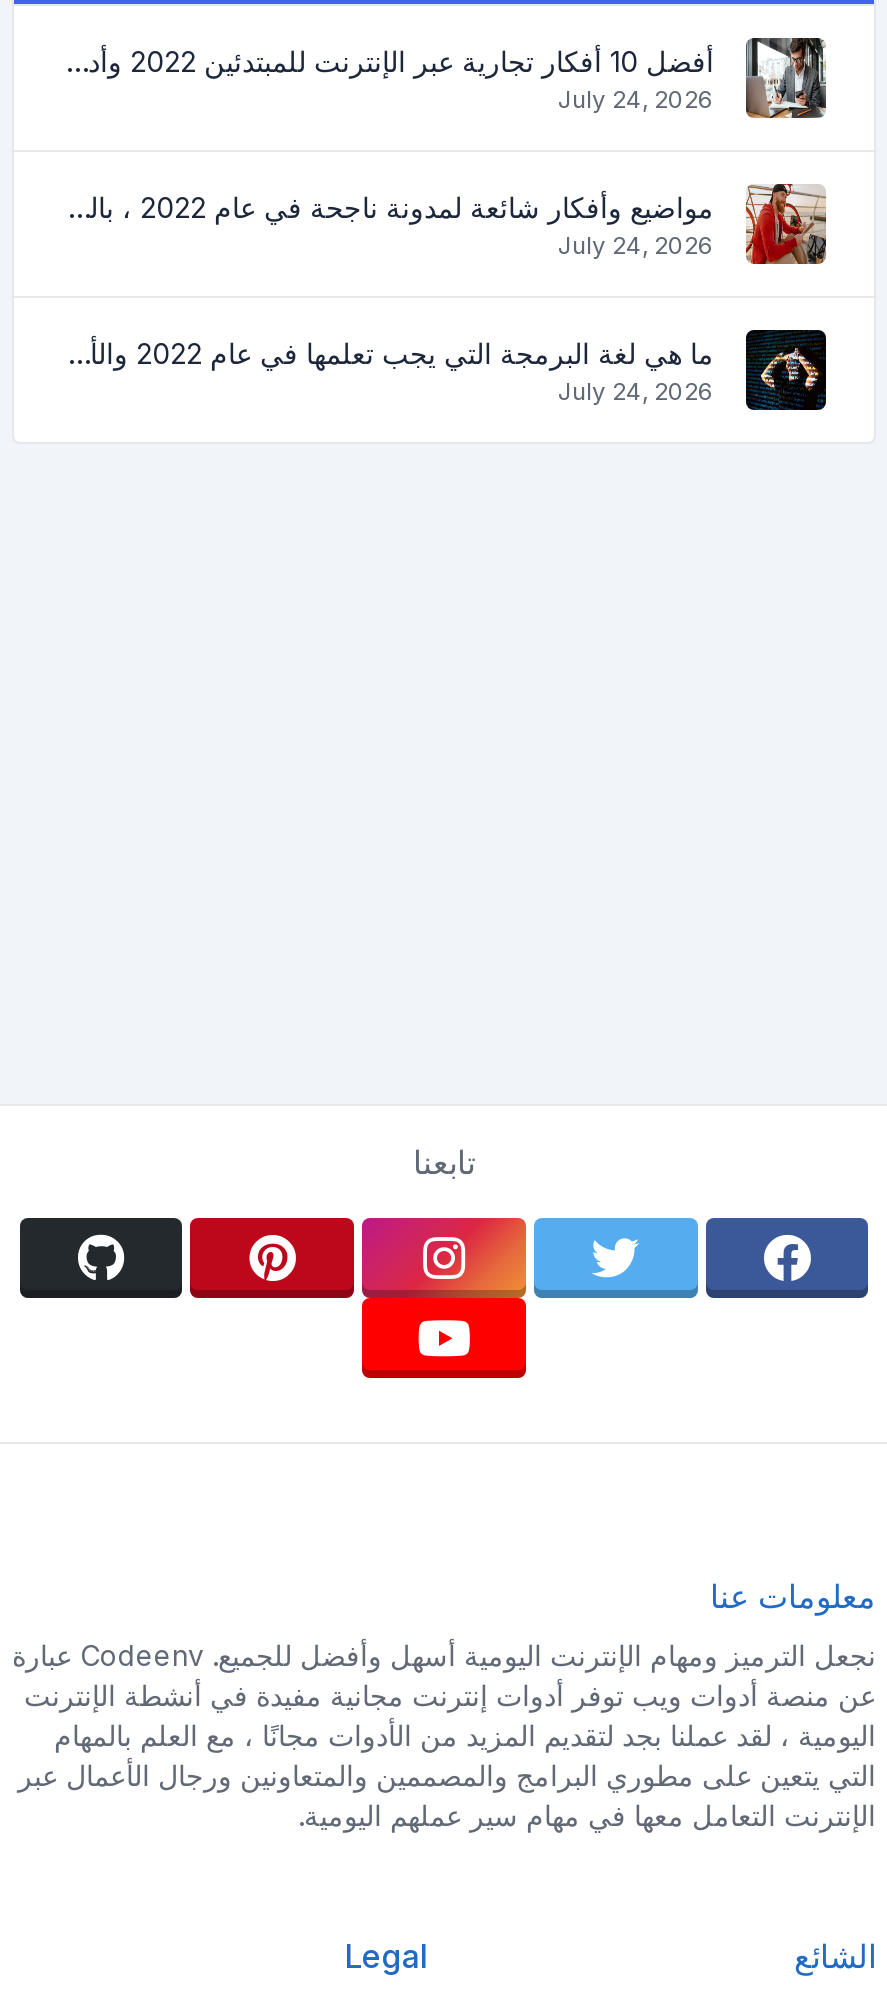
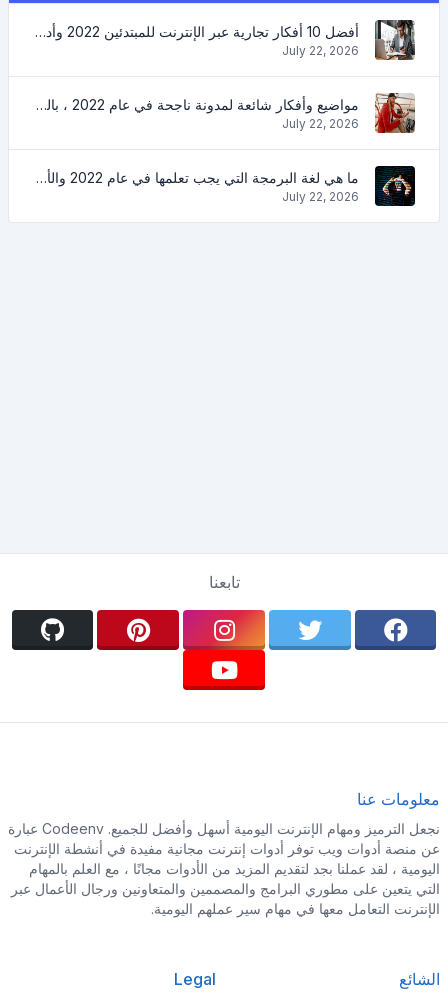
[558,83,714,113] July 24, 2026 -> [282,42,359,57] July 22, 2026
[558,229,714,259] July 24, 2026 -> [282,115,359,130] July 22, 2026
[558,375,714,405] July 24, 2026 -> [282,188,359,203] July 22, 2026

